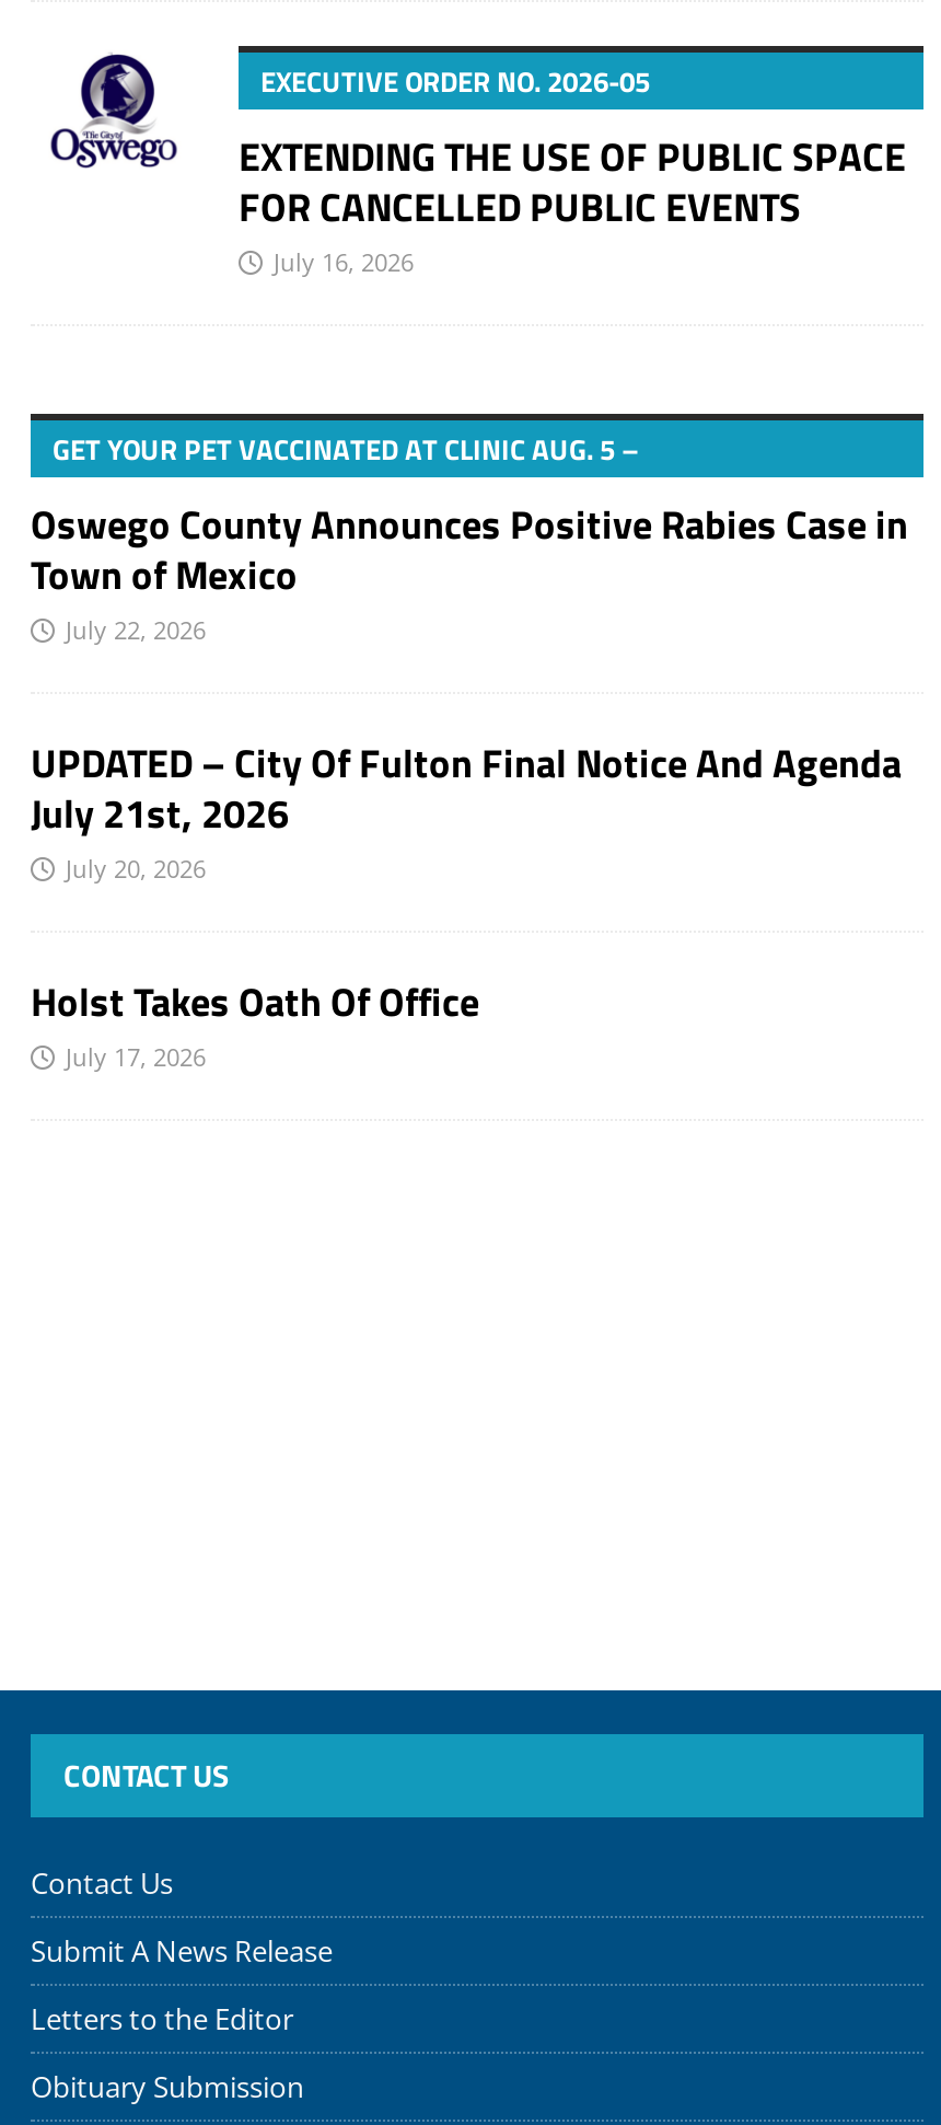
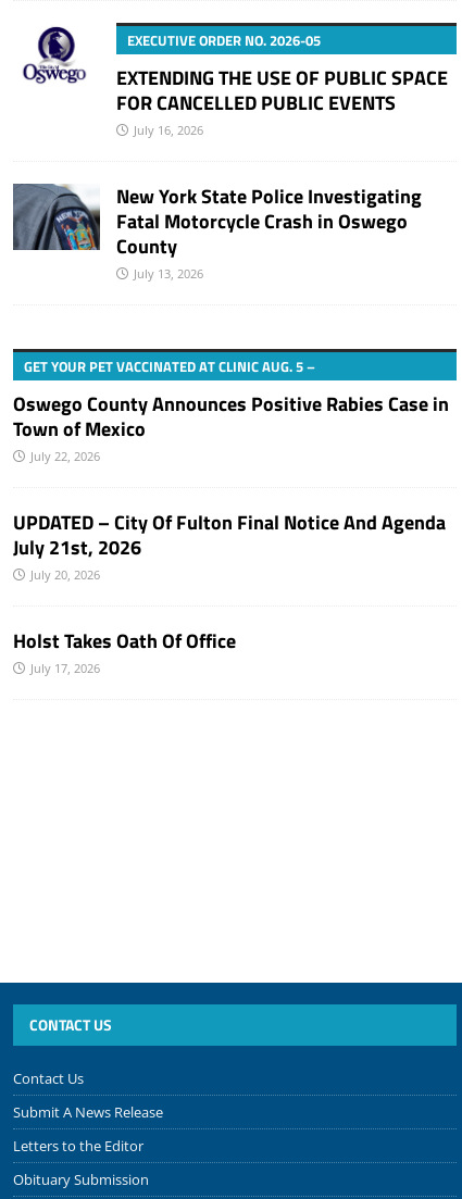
none -> [12,182,422,282] [image] | New York State Police Investigating | Fatal Motorcycle Crash in Oswego | County | July 13, 2026

